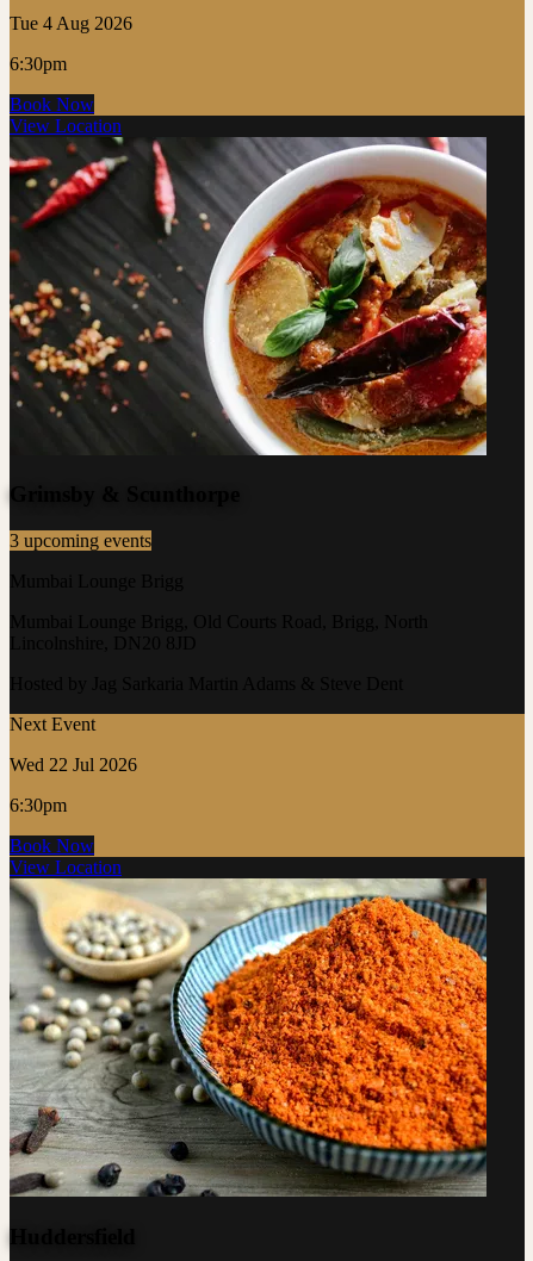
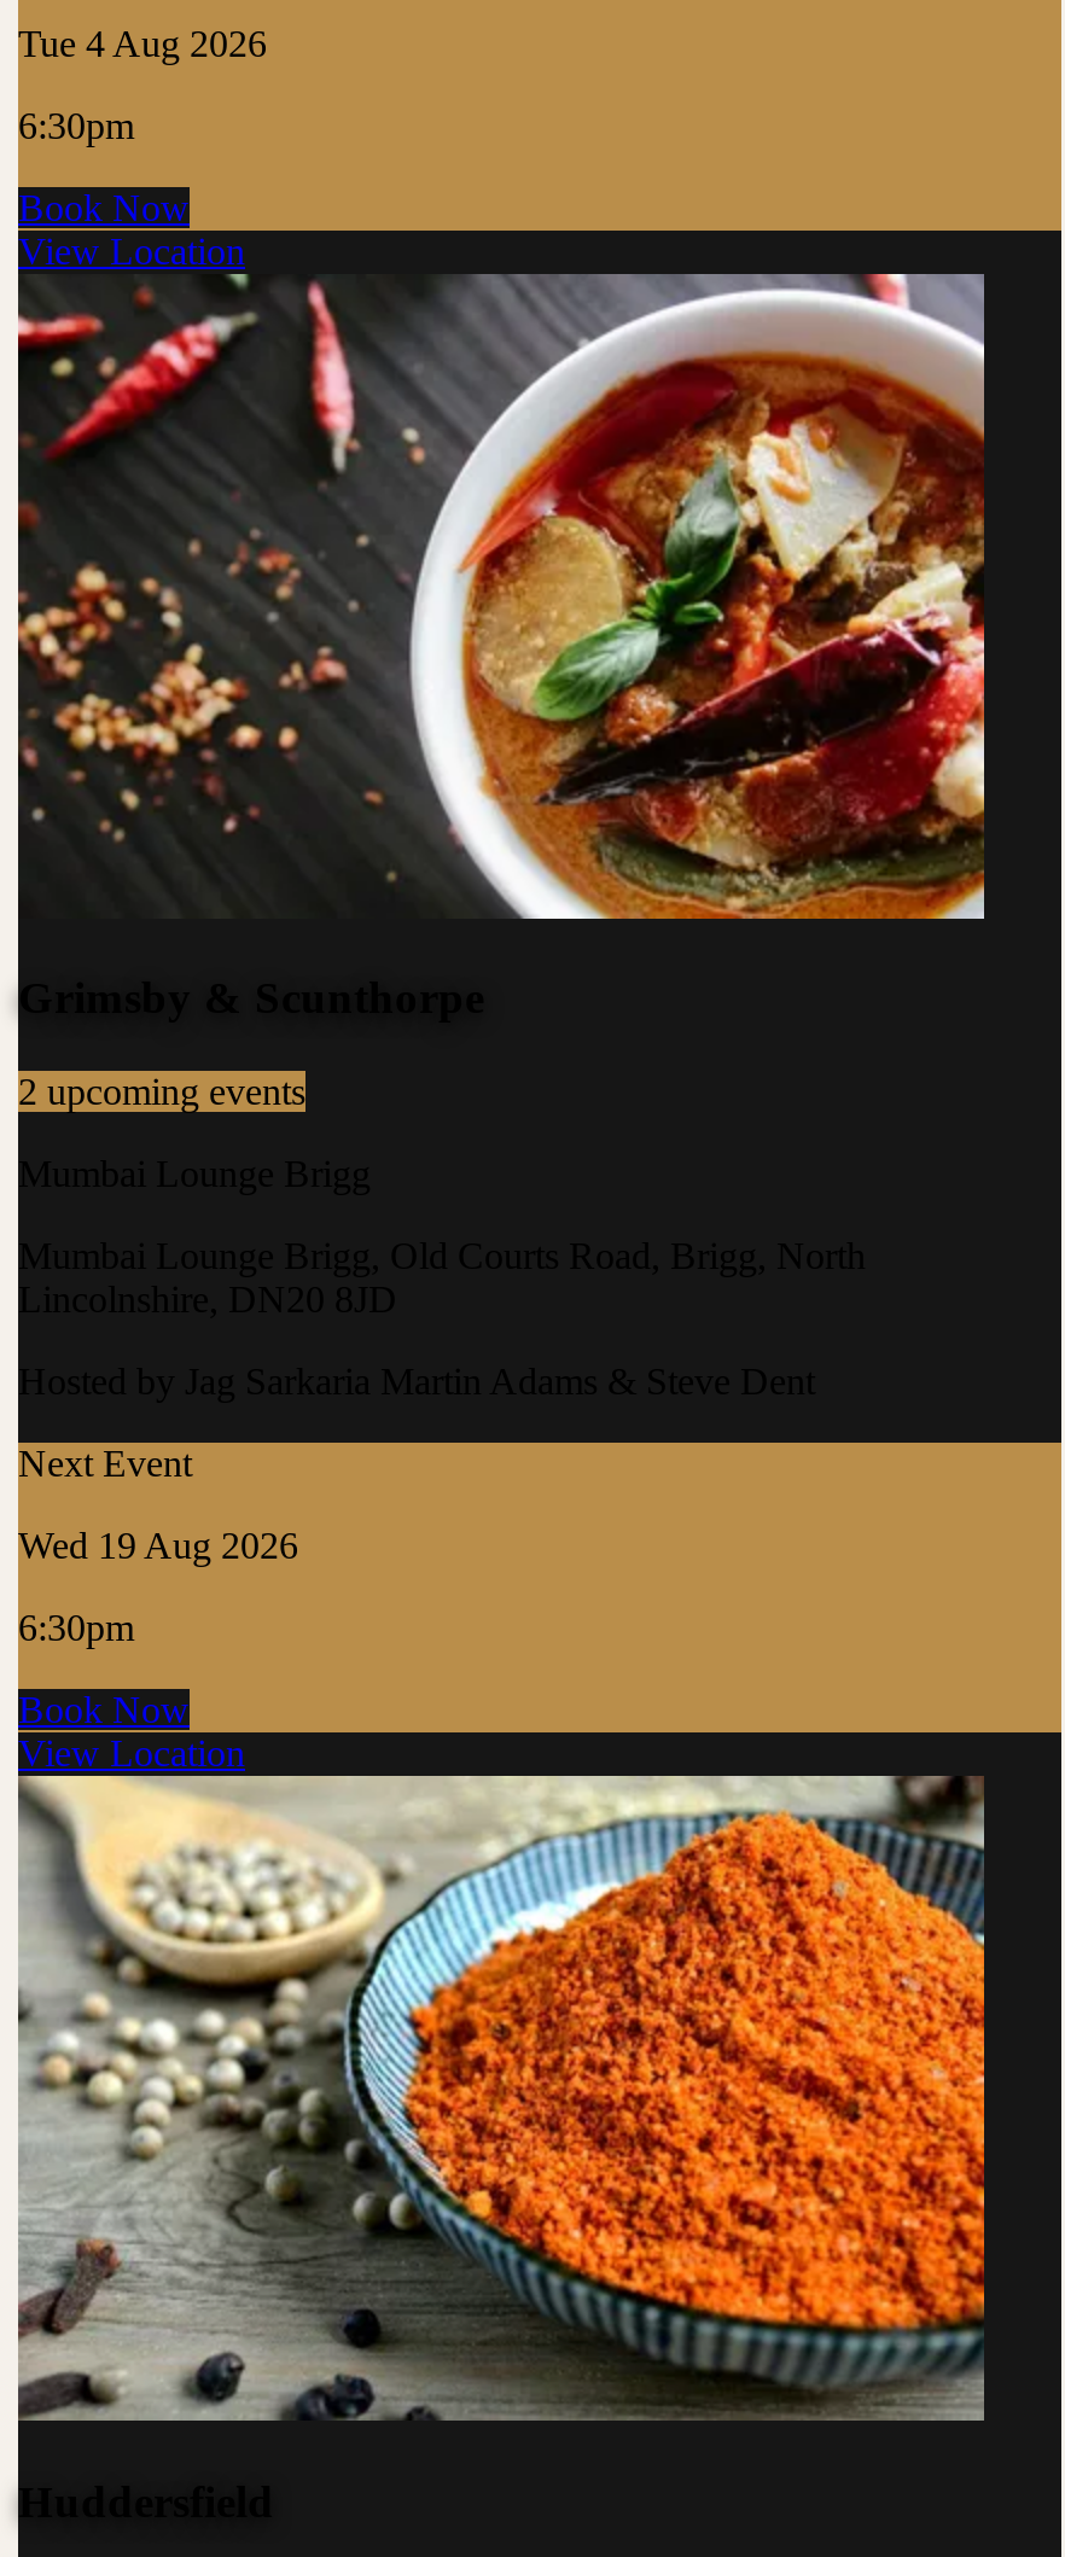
[10,531,151,551] 3 upcoming events -> [18,1071,305,1112] 2 upcoming events
[10,755,137,775] Wed 22 Jul 2026 -> [18,1525,298,1566] Wed 19 Aug 2026

